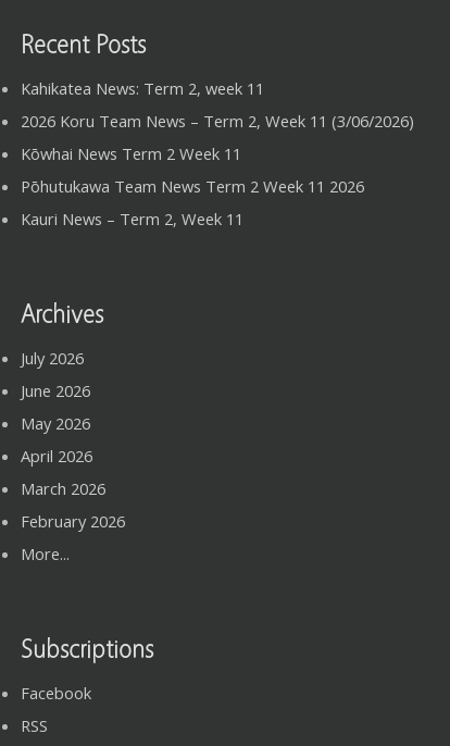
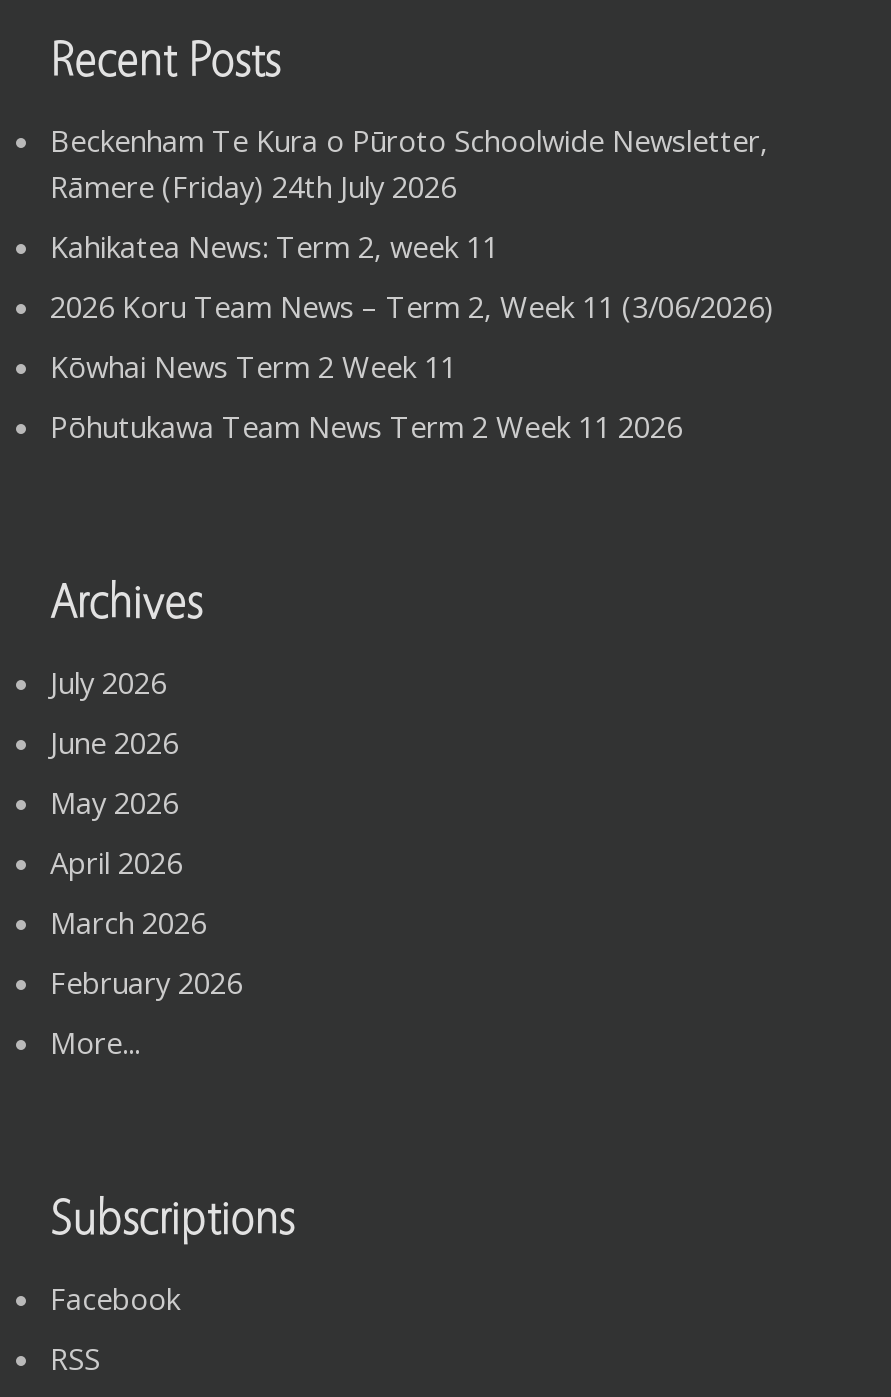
none -> [50,121,768,207] Beckenham Te Kura o Pūroto Schoolwide Newsletter, | Rāmere (Friday) 24th July 2026
moved [21,78,414,197] -> [50,227,774,447]: Kahikatea News: Term 2, week 11 | 2026 Koru Team News – Term 2, Week 11 (3/06/2026) | Kōwhai News Term 2 Week 11 | Pōhutukawa Team News Term 2 Week 11 2026
[21,208,243,230] Kauri News – Term 2, Week 11 -> none

